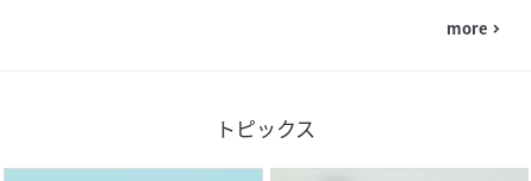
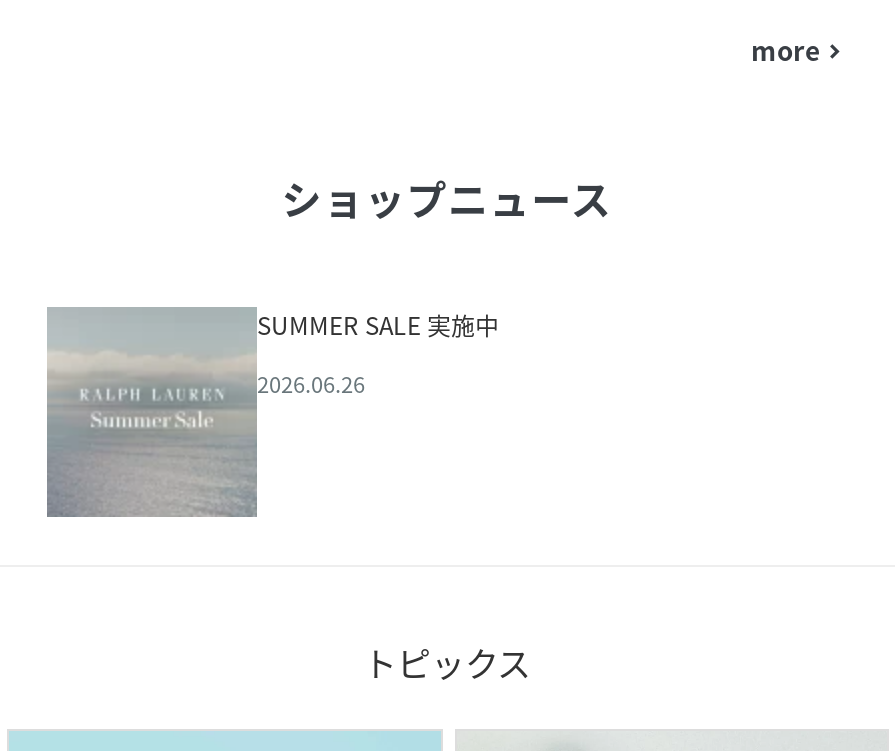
none -> [45,169,612,519] [image] | ショップニュース | SUMMER SALE 実施中 | 2026.06.26

